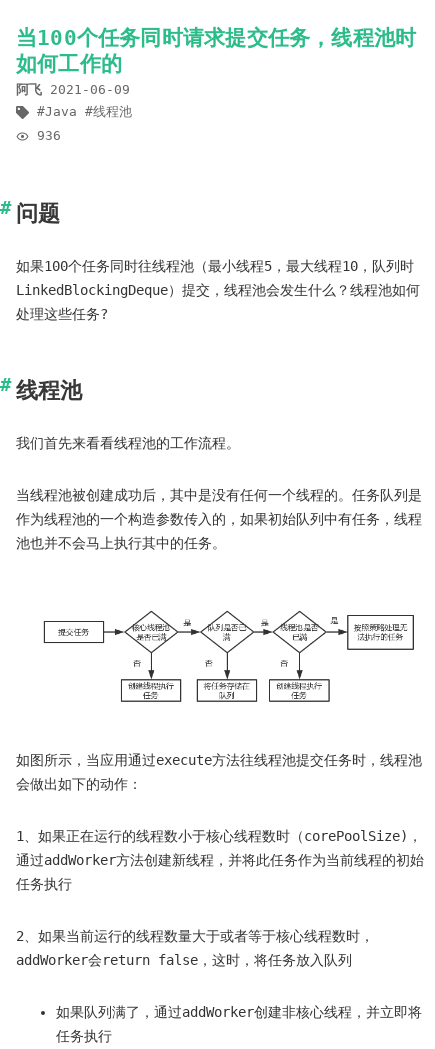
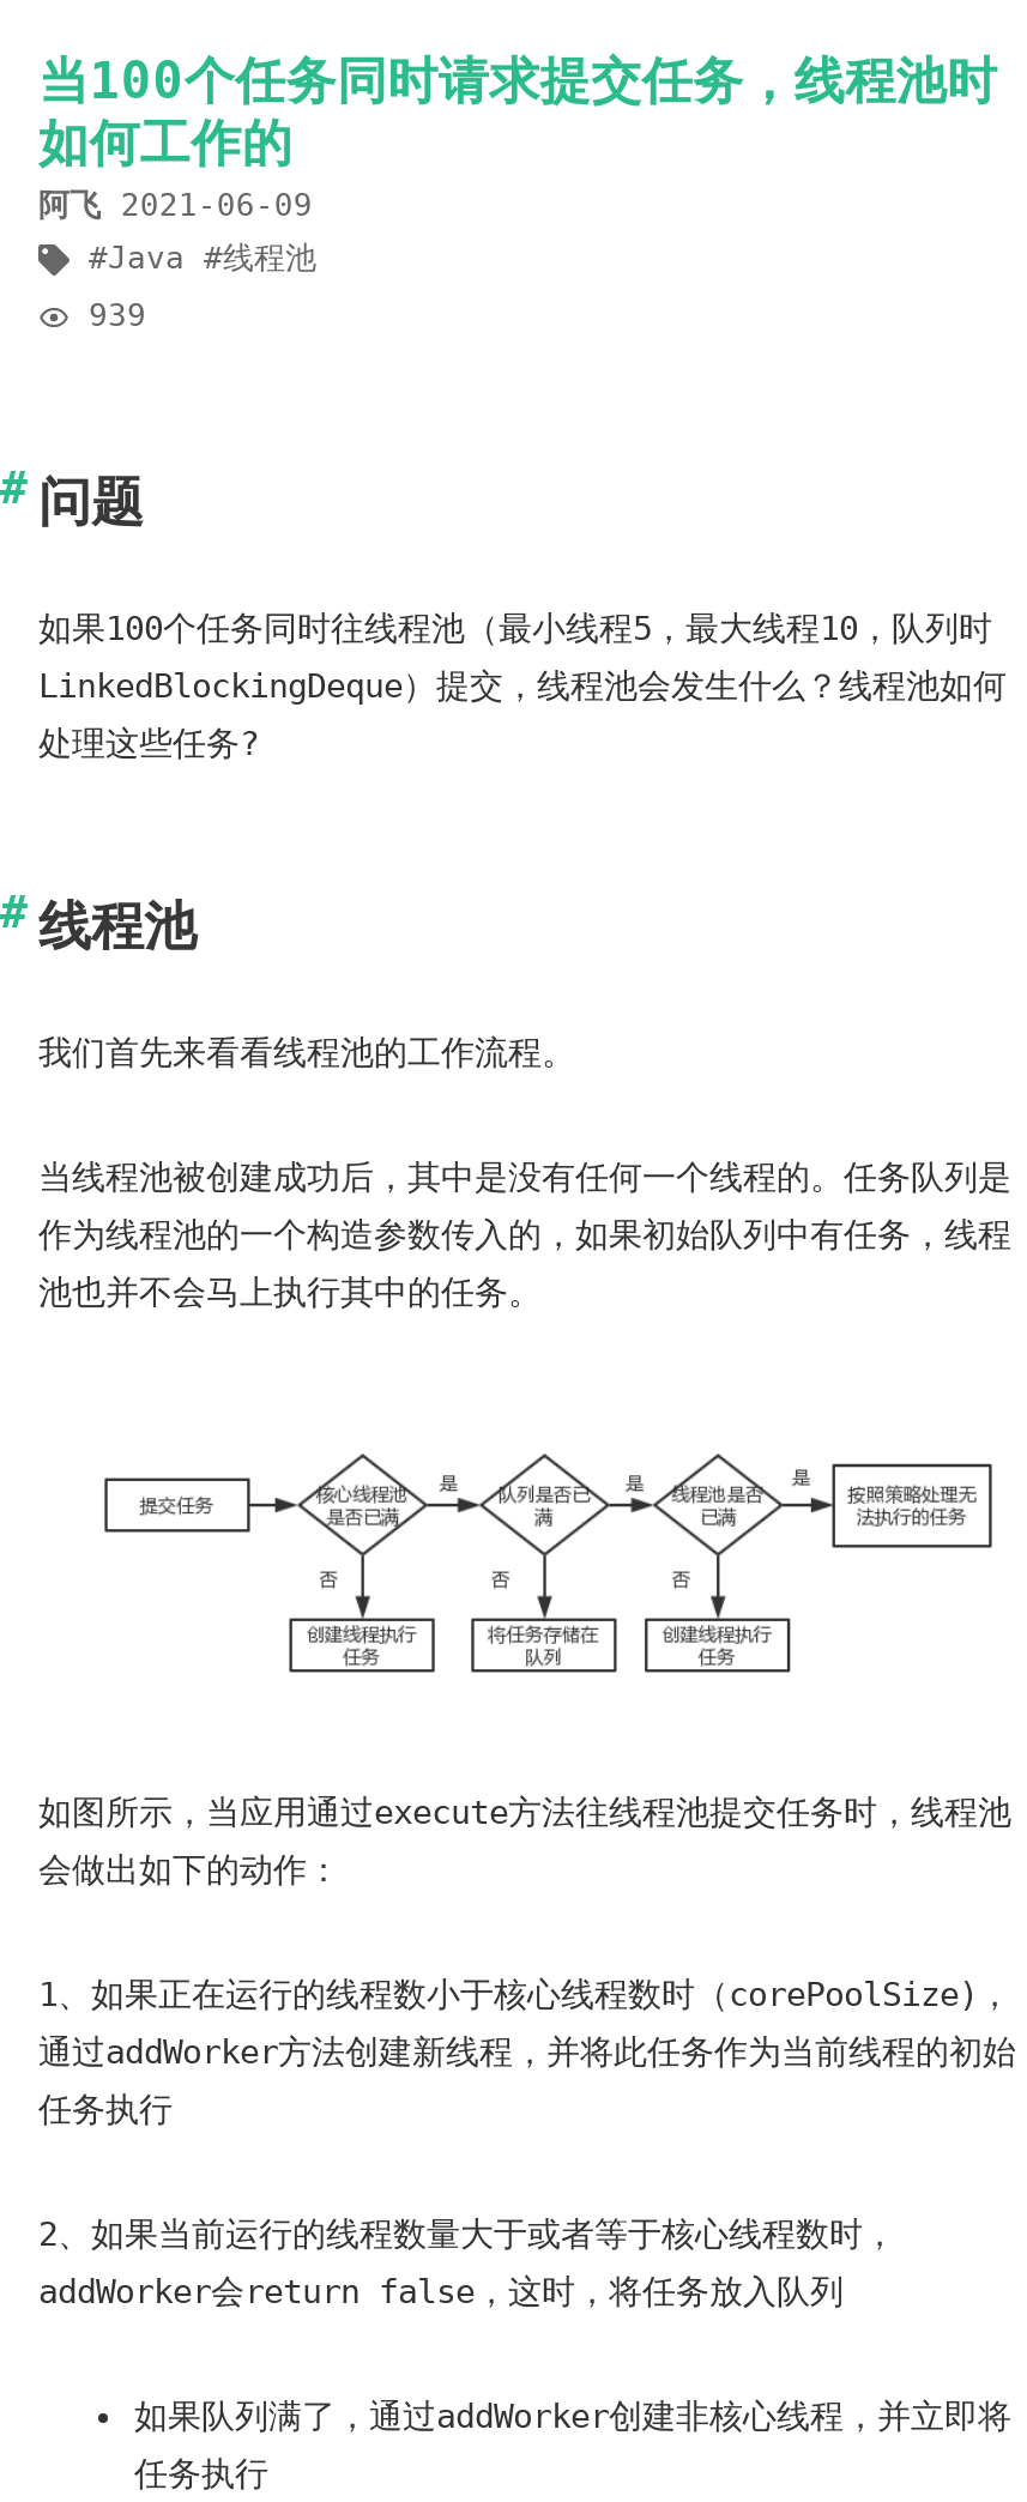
[37,128,61,143] 936 -> [89,297,146,333] 939

